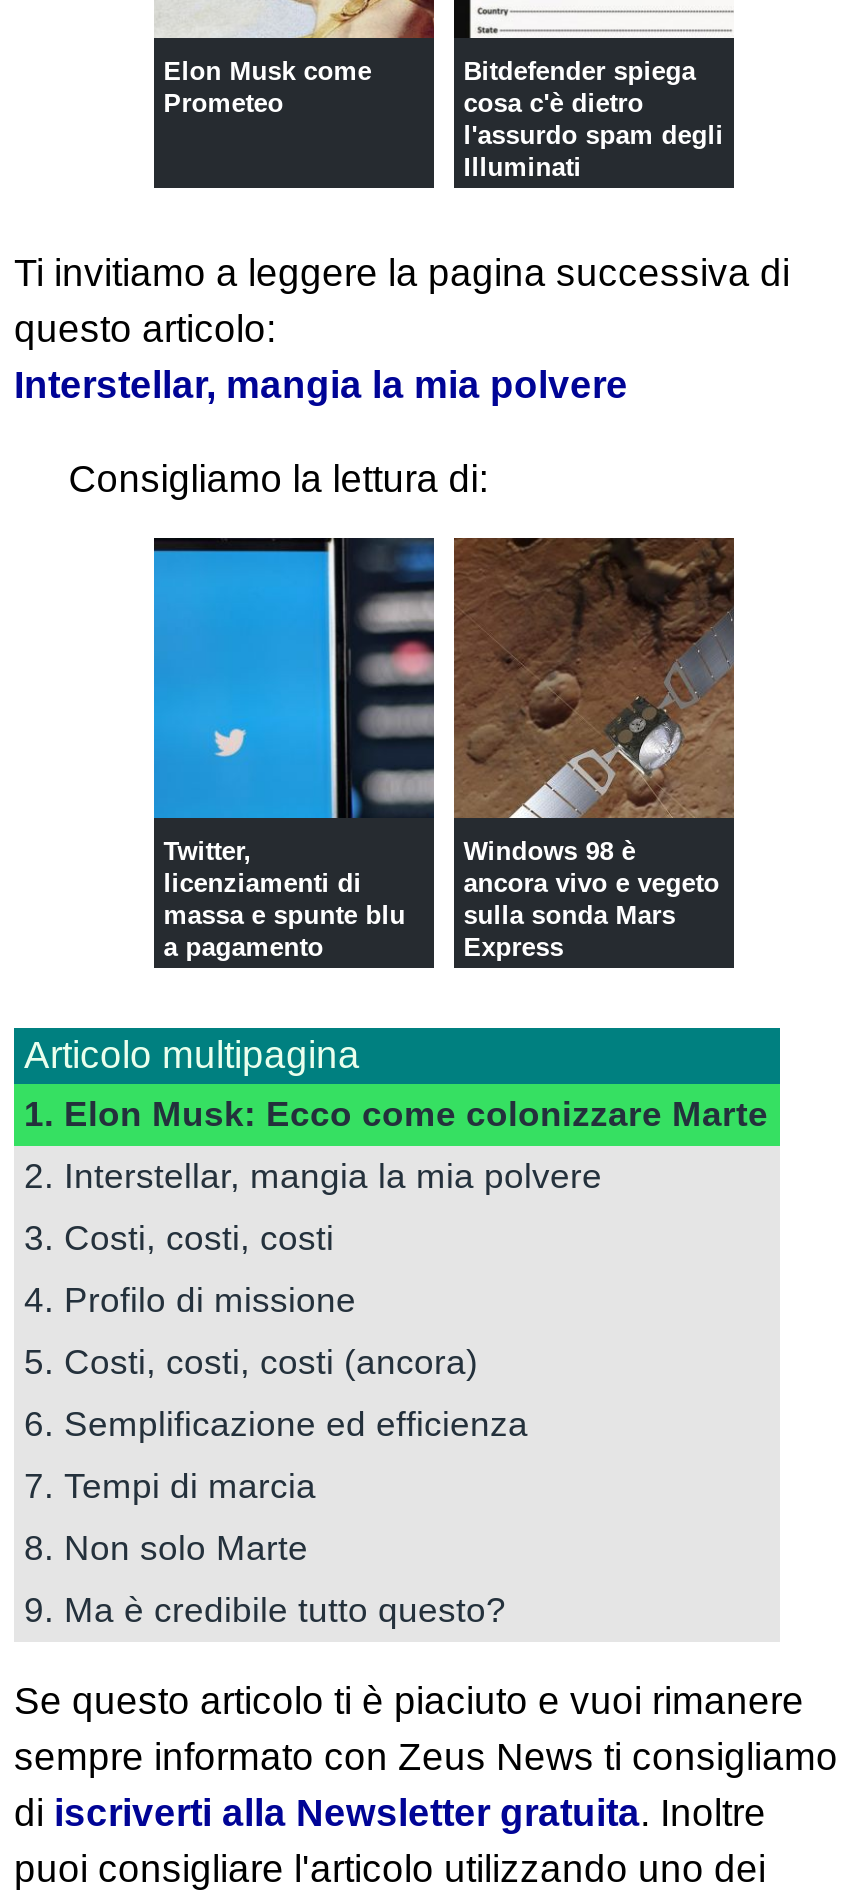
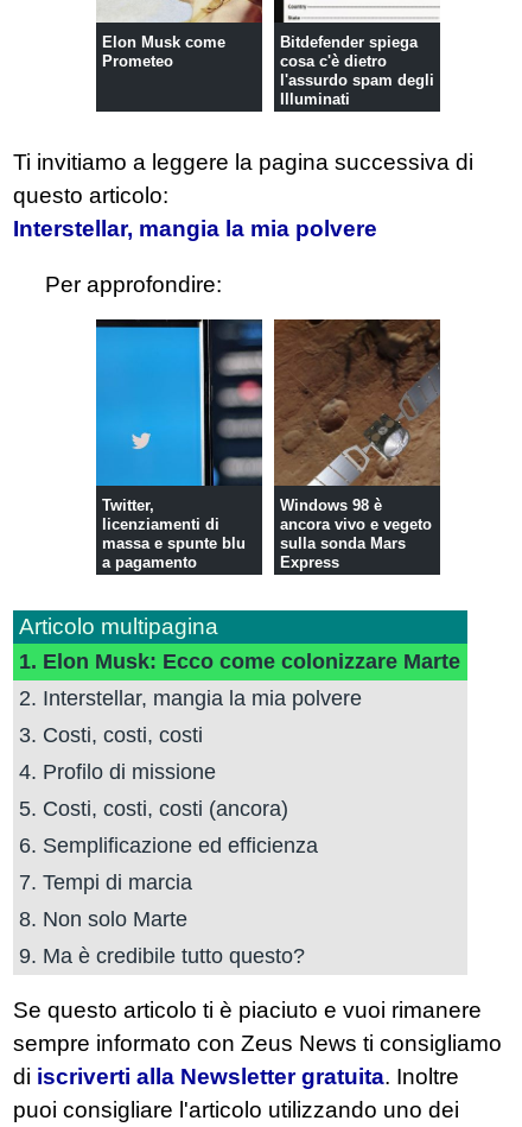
[68,459,488,501] Consigliamo la lettura di: -> [45,272,222,297] Per approfondire:

